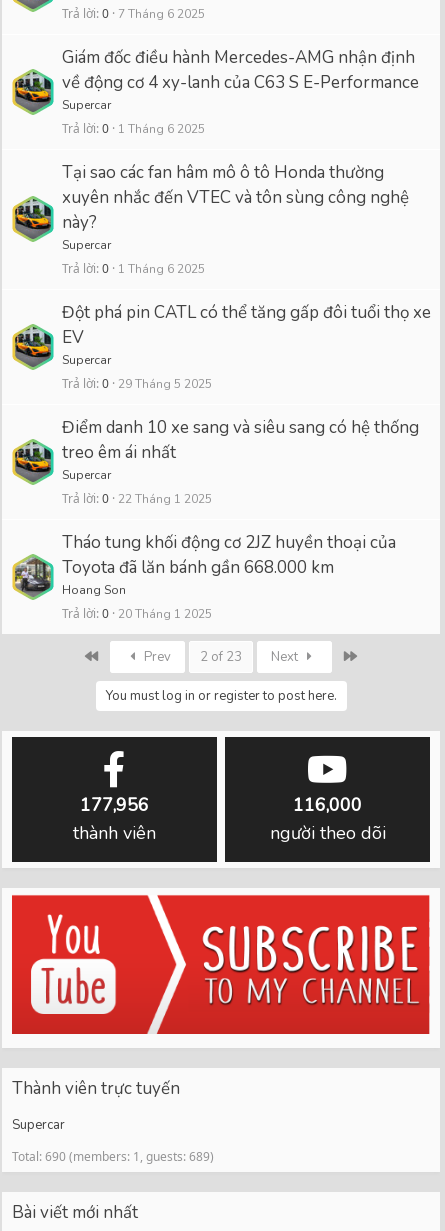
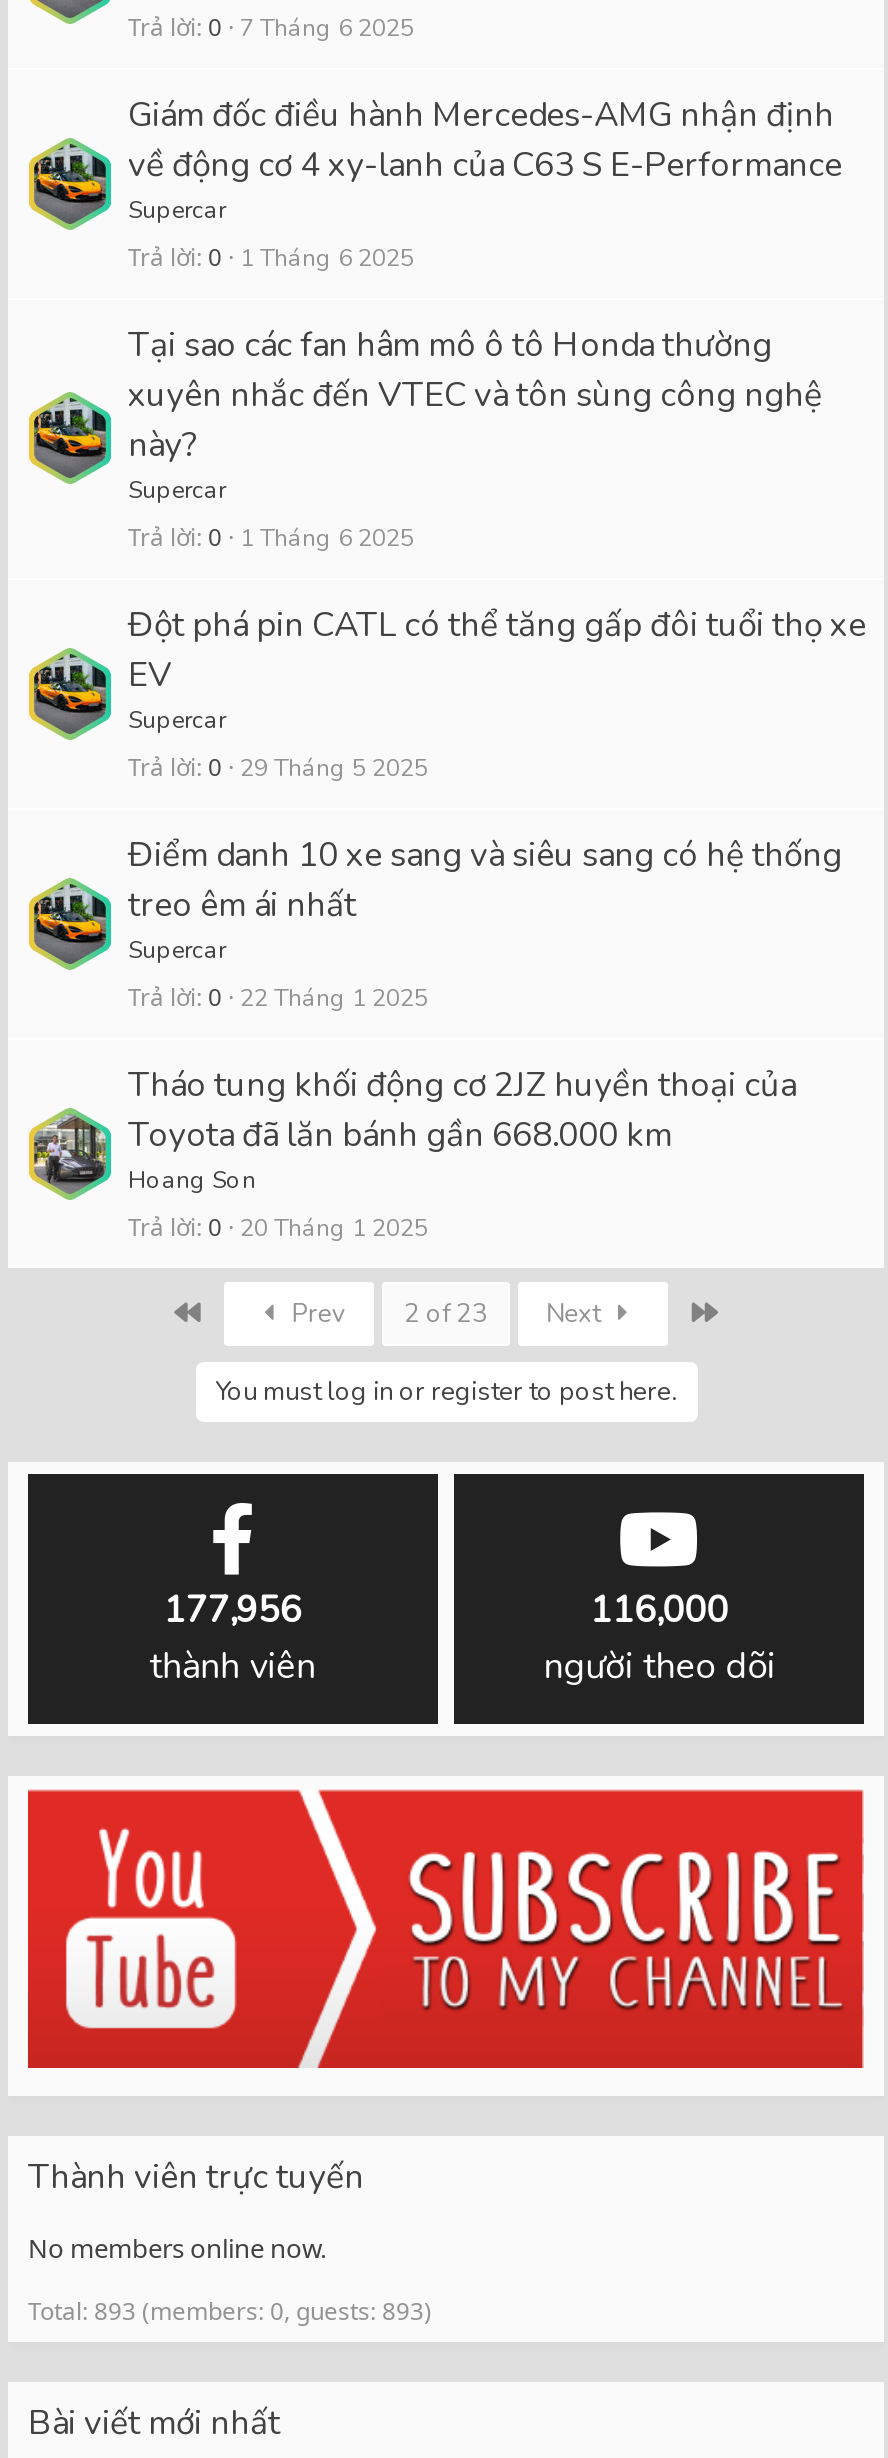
[12,1116,65,1134] Supercar -> [28,2230,326,2266] No members online now.
[12,1148,214,1165] Total: 690 (members: 1, guests: 689) -> [28,2294,432,2328] Total: 893 (members: 0, guests: 893)

